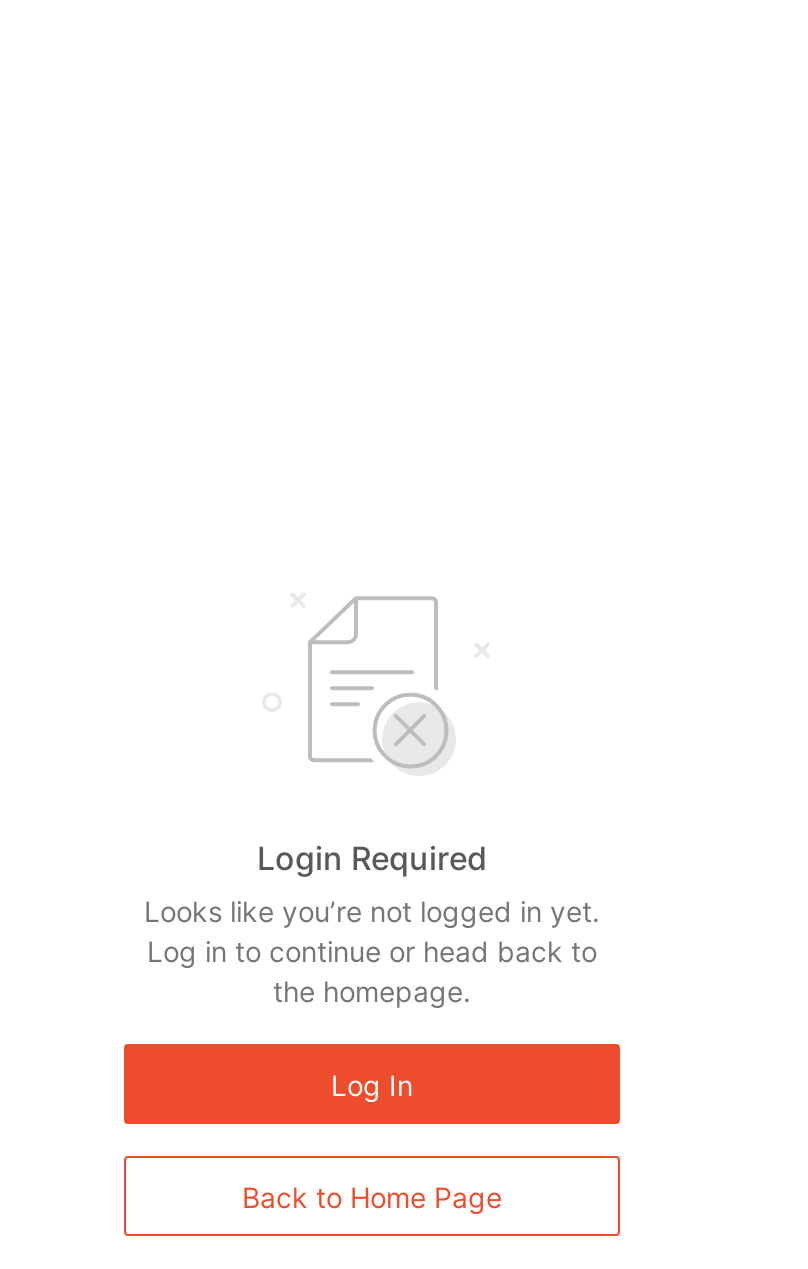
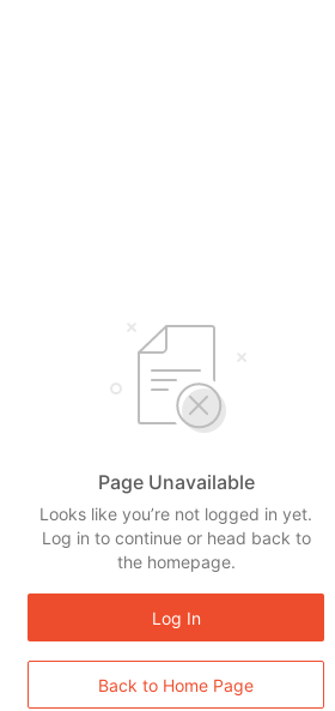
[257,838,487,878] Login Required -> [98,470,254,494] Page Unavailable

